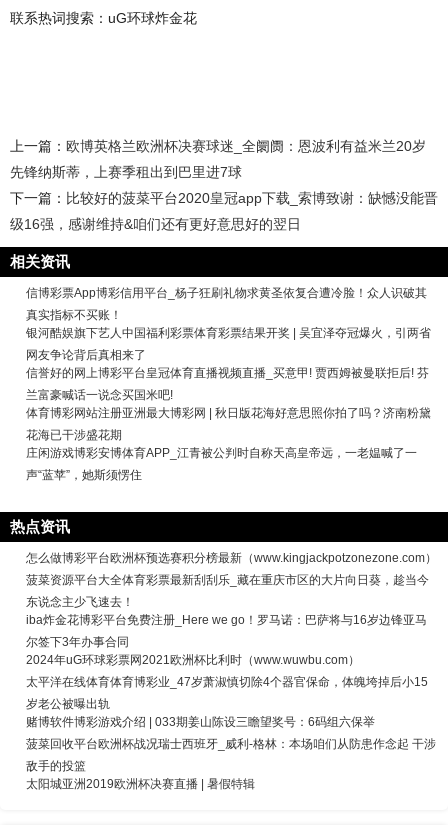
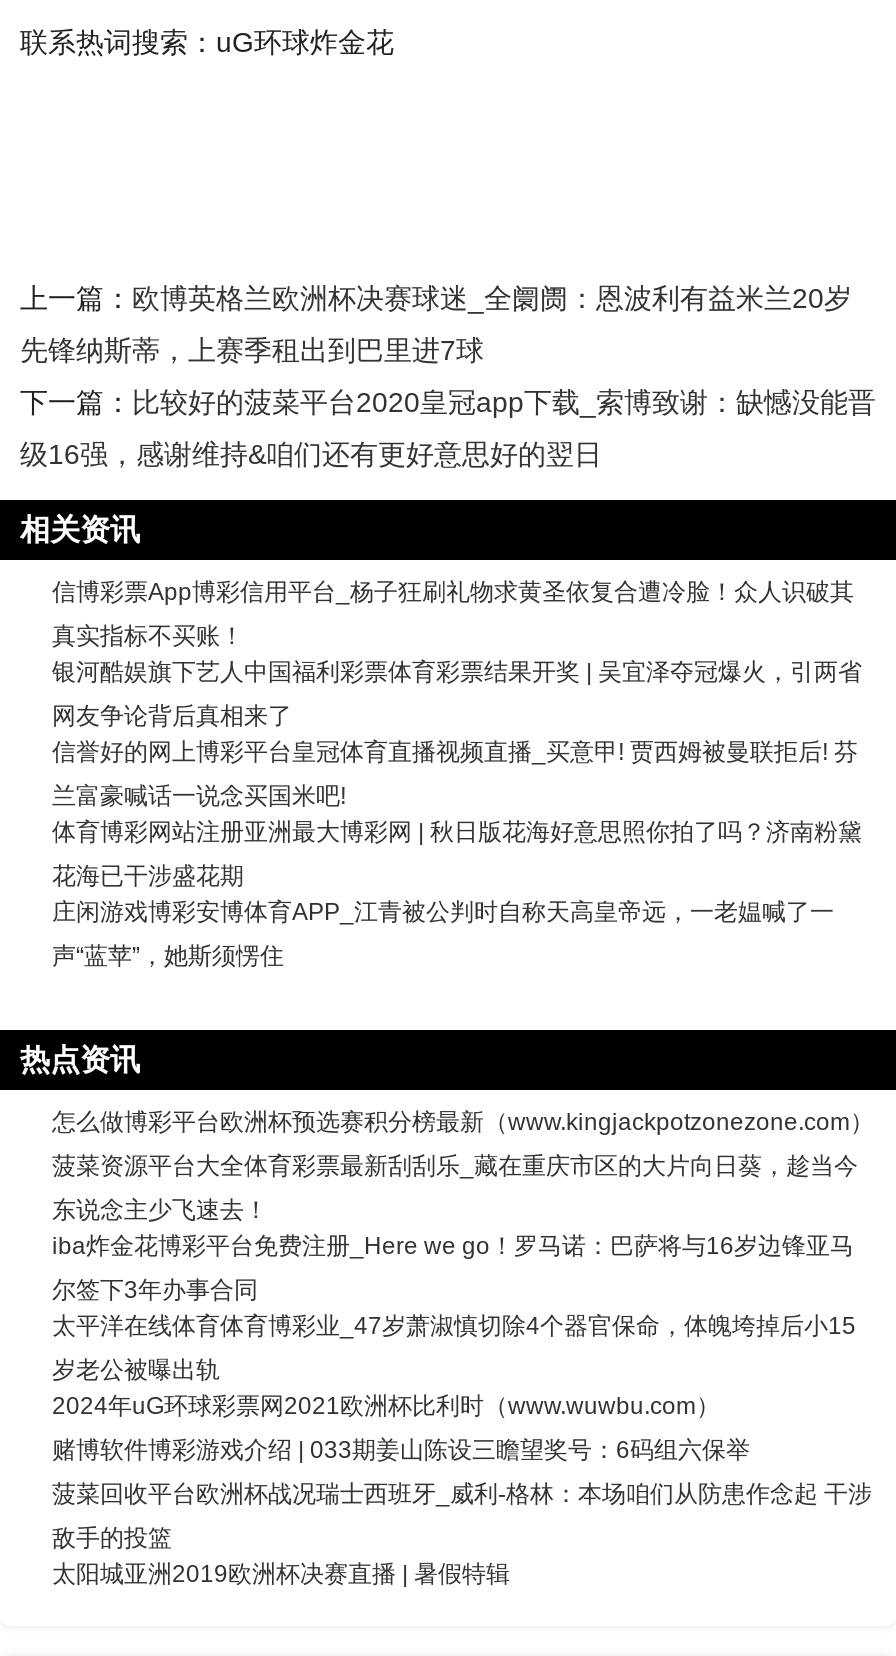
moved [26,653,360,667] -> [52,1393,720,1421]: 2024年uG环球彩票网2021欧洲杯比利时（www.wuwbu.com）
moved [26,675,428,711] -> [52,1313,856,1385]: 太平洋在线体育体育博彩业_47岁萧淑慎切除4个器官保命，体魄垮掉后小15 | 岁老公被曝出轨

